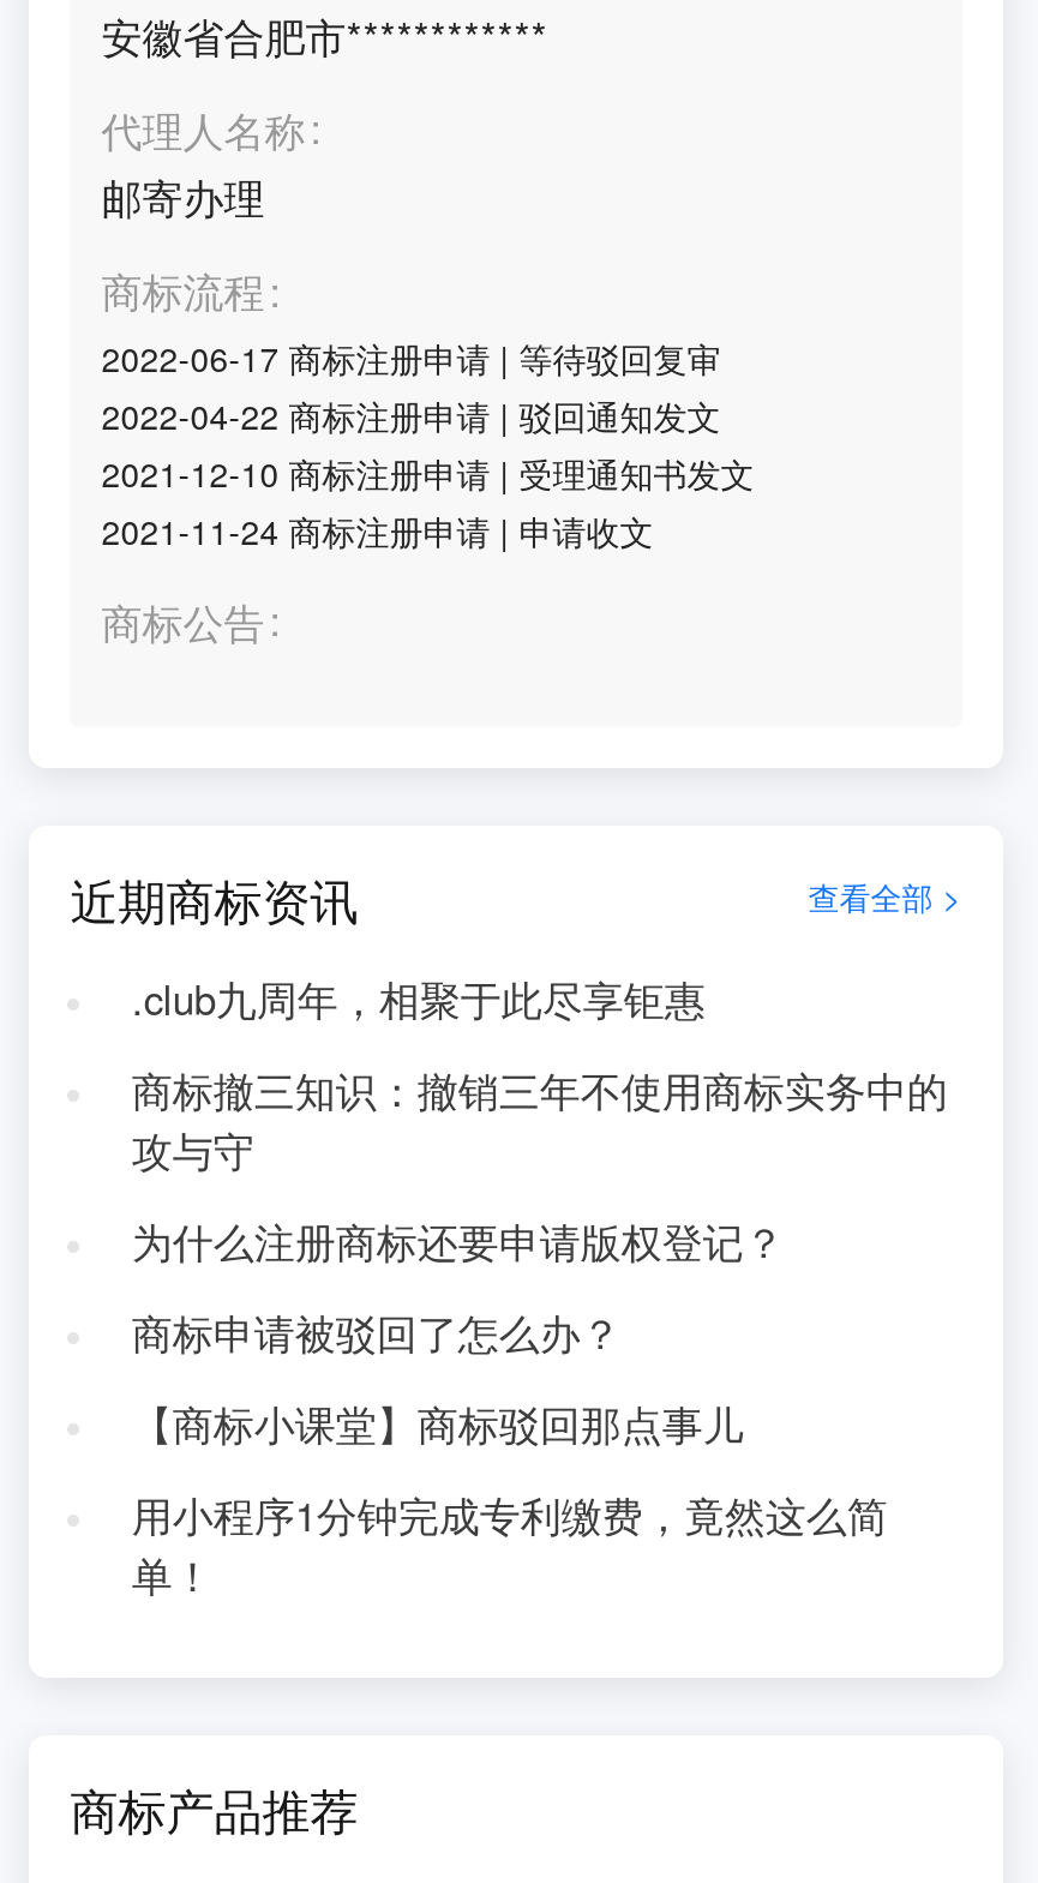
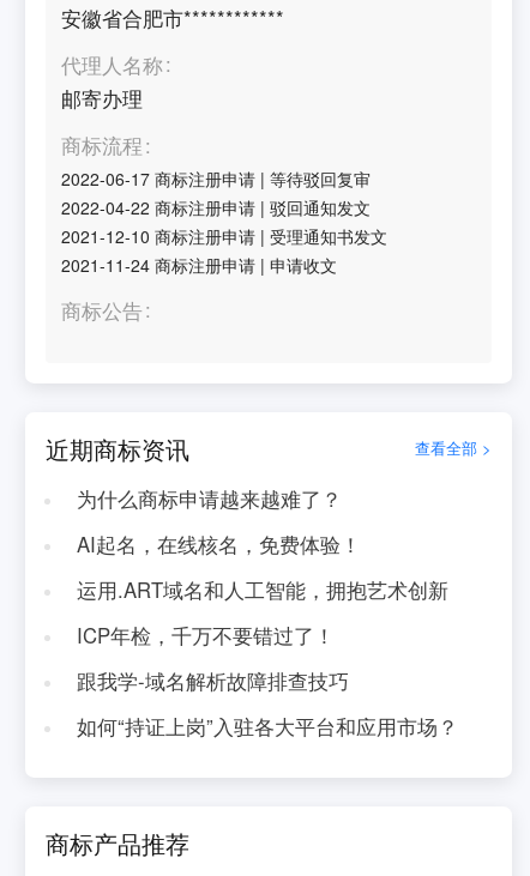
[132,970,705,1027] .club九周年，相聚于此尽享钜惠 -> [77,484,342,513] 为什么商标申请越来越难了？
[132,1061,948,1179] 商标撤三知识：撤销三年不使用商标实务中的 | 攻与守 -> [77,530,361,558] AI起名，在线核名，免费体验！
[132,1212,784,1270] 为什么注册商标还要申请版权登记？ -> [77,575,448,604] 运用.ART域名和人工智能，拥抱艺术创新
[132,1303,621,1361] 商标申请被驳回了怎么办？ -> [77,621,334,650] ICP年检，千万不要错过了！
[132,1394,744,1452] 【商标小课堂】商标驳回那点事儿 -> [77,666,349,695] 跟我学-域名解析故障排查技巧
[132,1486,888,1603] 用小程序1分钟完成专利缴费，竟然这么简 | 单！ -> [77,712,458,740] 如何“持证上岗”入驻各大平台和应用市场？

